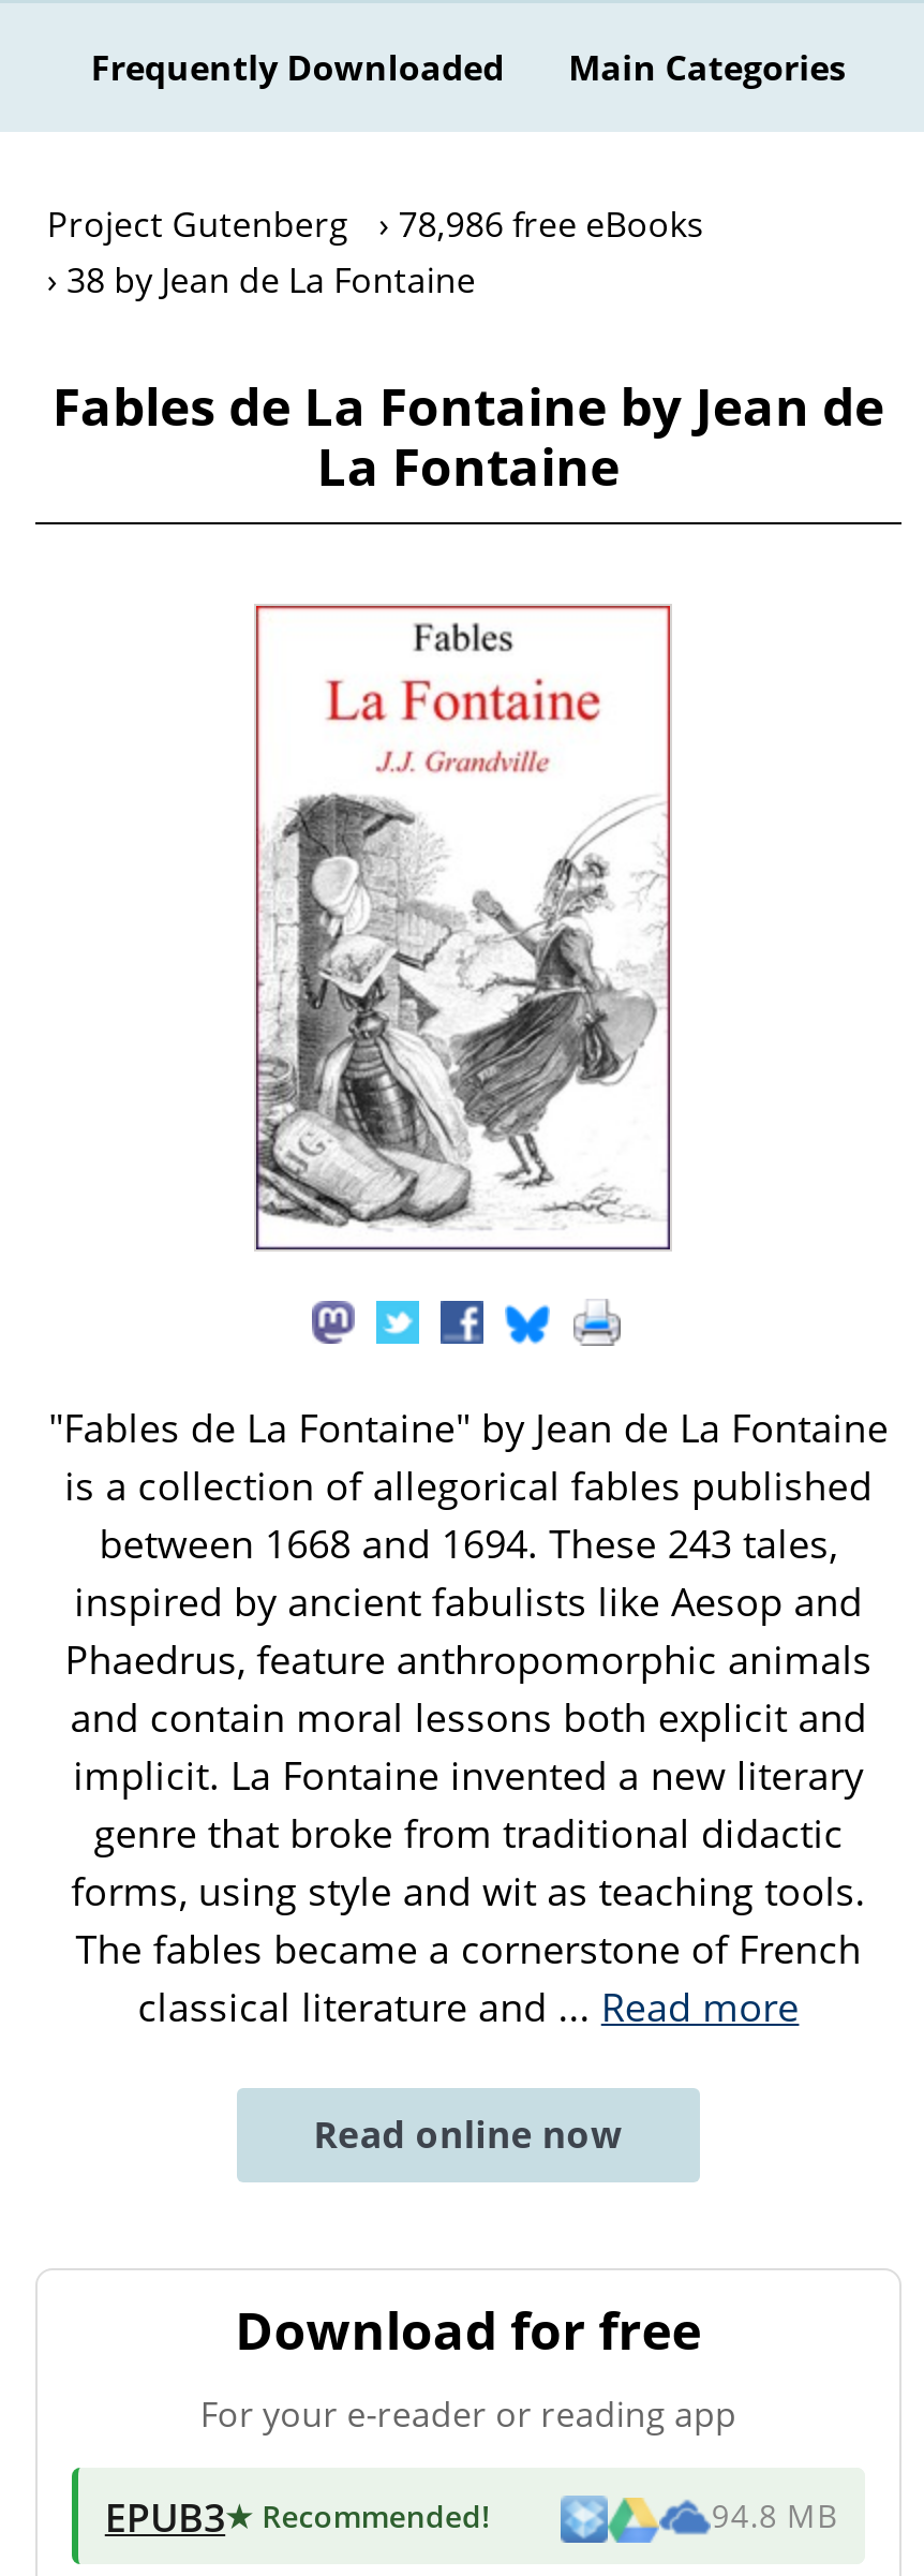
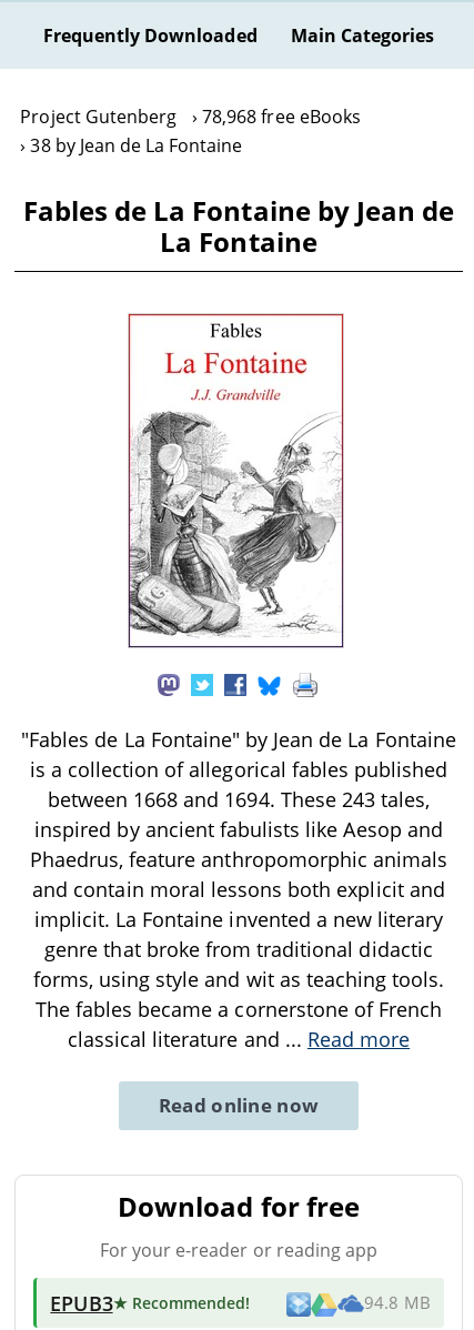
[47,201,704,248] Project Gutenberg 78,986 free eBooks -> [20,104,361,129] Project Gutenberg 78,968 free eBooks

